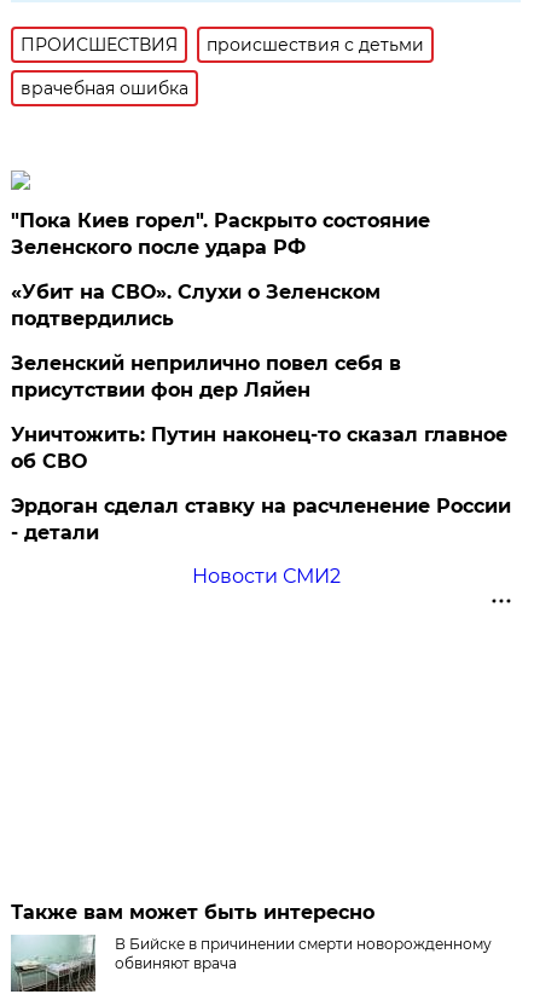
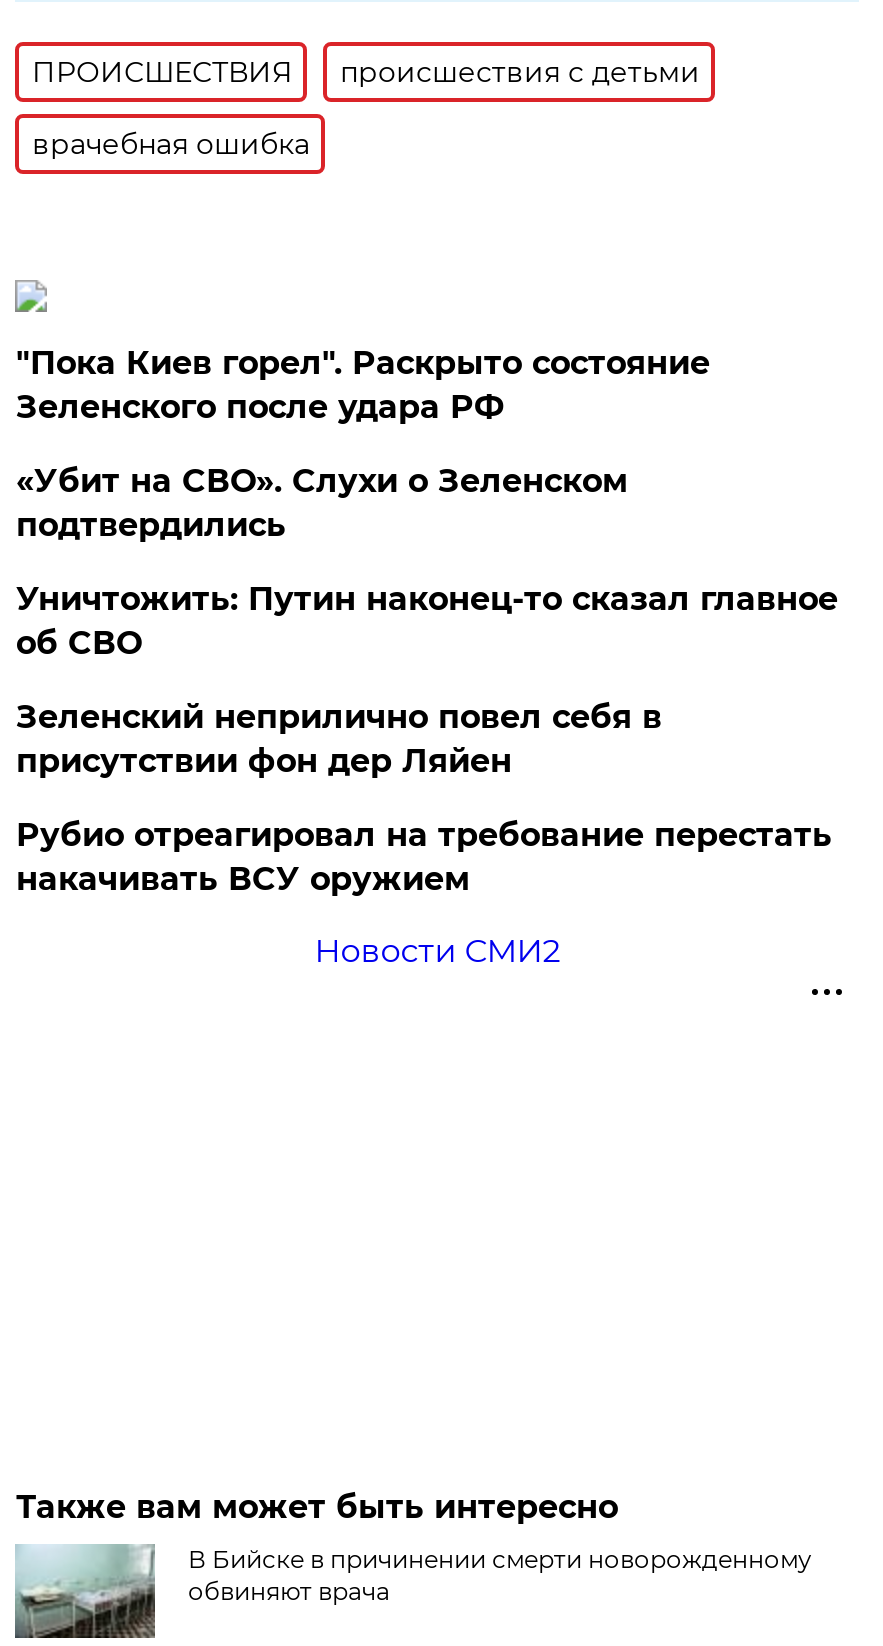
moved [11,352,402,401] -> [16,698,662,780]: Зеленский неприлично повел cебя в | присутствии фон дер Ляйен
moved [11,423,508,473] -> [16,580,838,662]: Уничтожить: Путин наконец-то сказал главное | об СВО
[11,494,511,544] Эрдоган сделал ставку на расчленение России | - детали -> [16,816,832,898] Рубио отреагировал на требование перестать | накачивать ВСУ оружием

